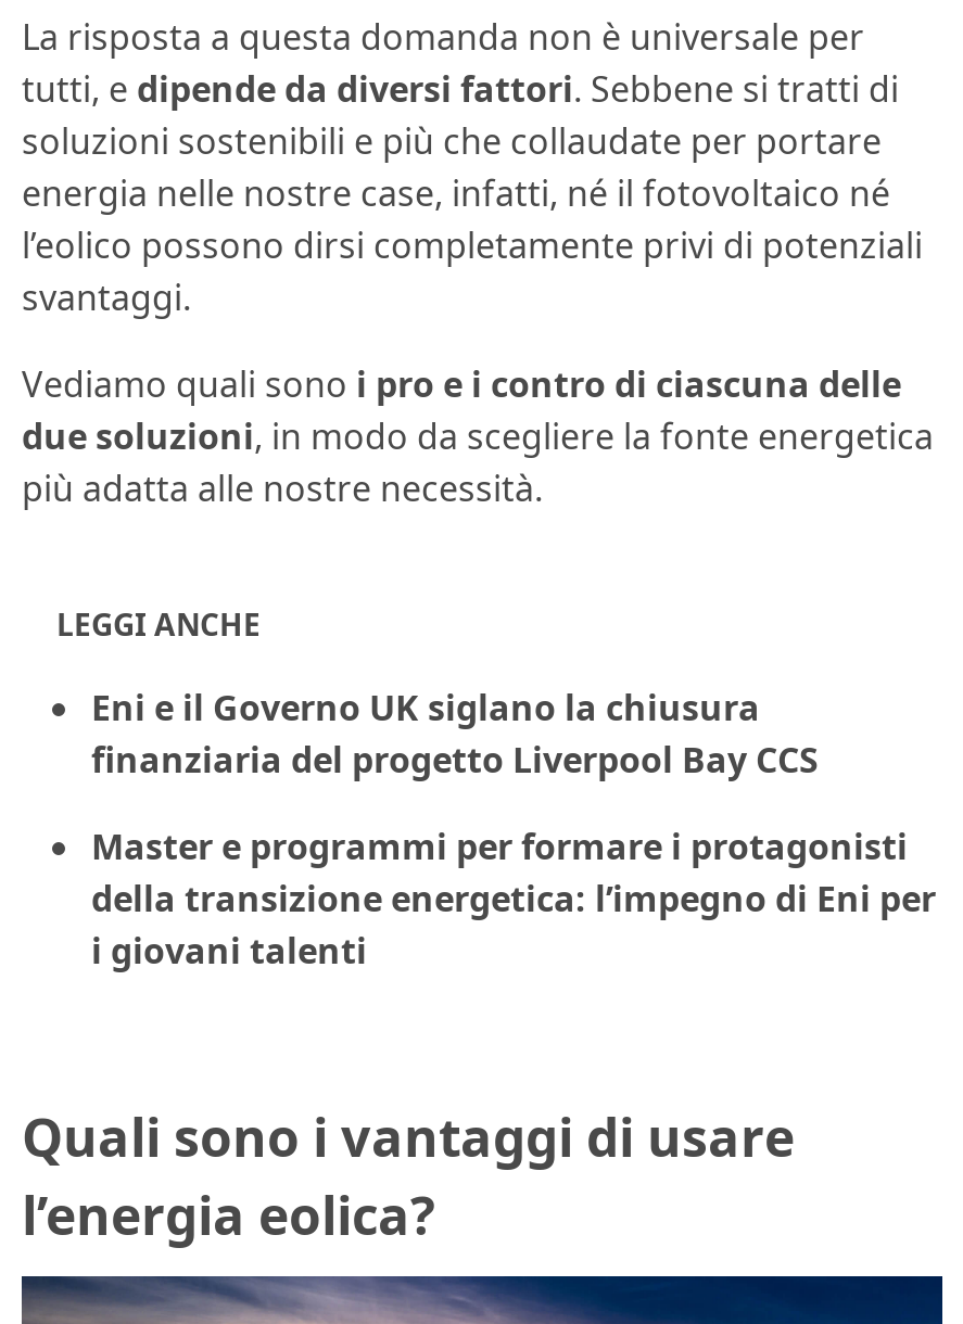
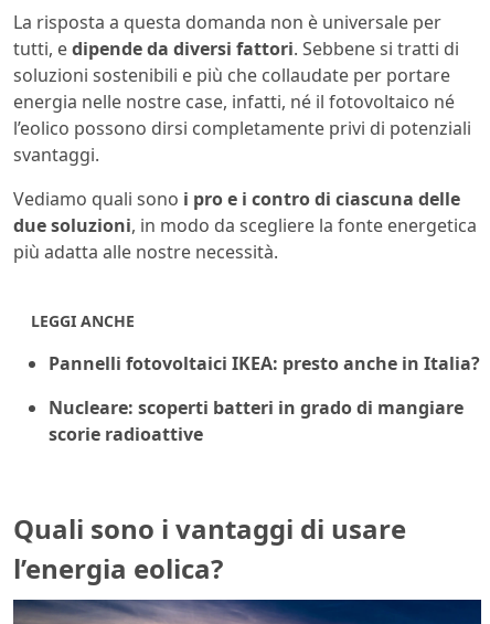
[91,684,819,784] Eni e il Governo UK siglano la chiusura | finanziaria del progetto Liverpool Bay CCS -> [49,351,480,376] Pannelli fotovoltaici IKEA: presto anche in Italia?
[91,823,936,975] Master e programmi per formare i protagonisti | della transizione energetica: l’impegno di Eni per | i giovani talenti -> [49,395,464,446] Nucleare: scoperti batteri in grado di mangiare | scorie radioattive

